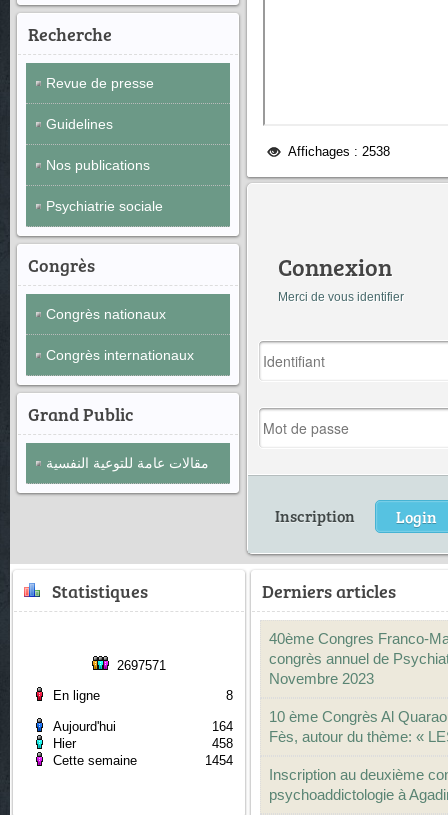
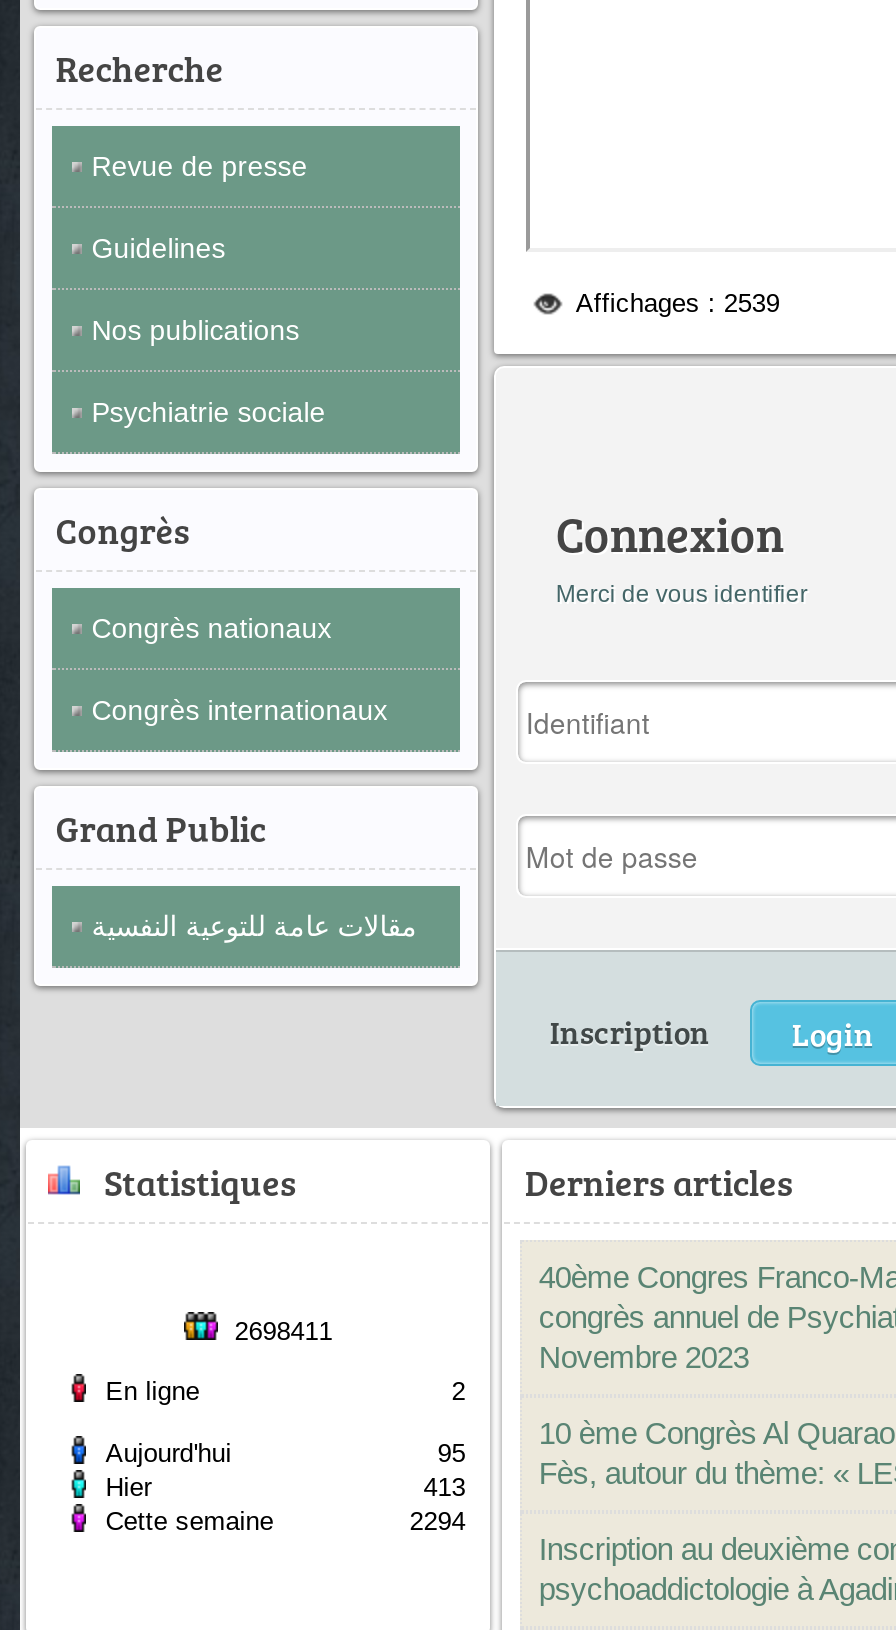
[284,144,390,159] Affichages : 2538 -> [568,289,780,319] Affichages : 2539
[109,658,166,673] 2697571 -> [218,1317,332,1347] 2698411
[226,688,233,703] 8 -> [451,1377,465,1407] 2
[212,719,233,734] 164 -> [437,1439,465,1469] 95
[212,736,233,751] 458 -> [423,1473,465,1503] 413
[205,753,233,768] 1454 -> [409,1507,465,1537] 2294

